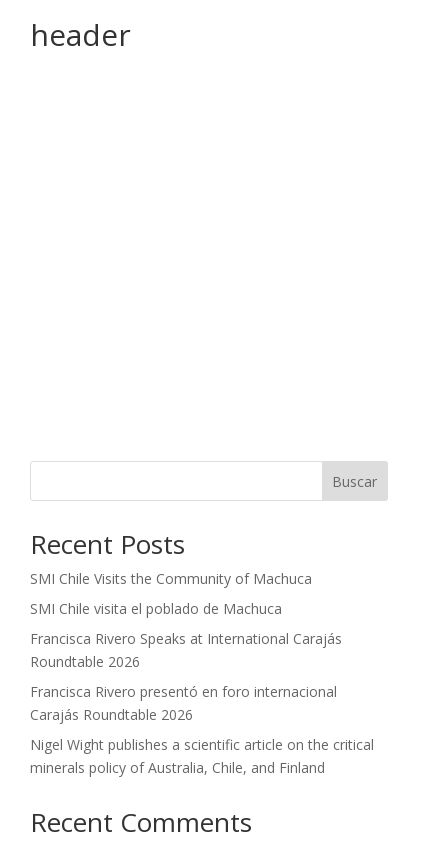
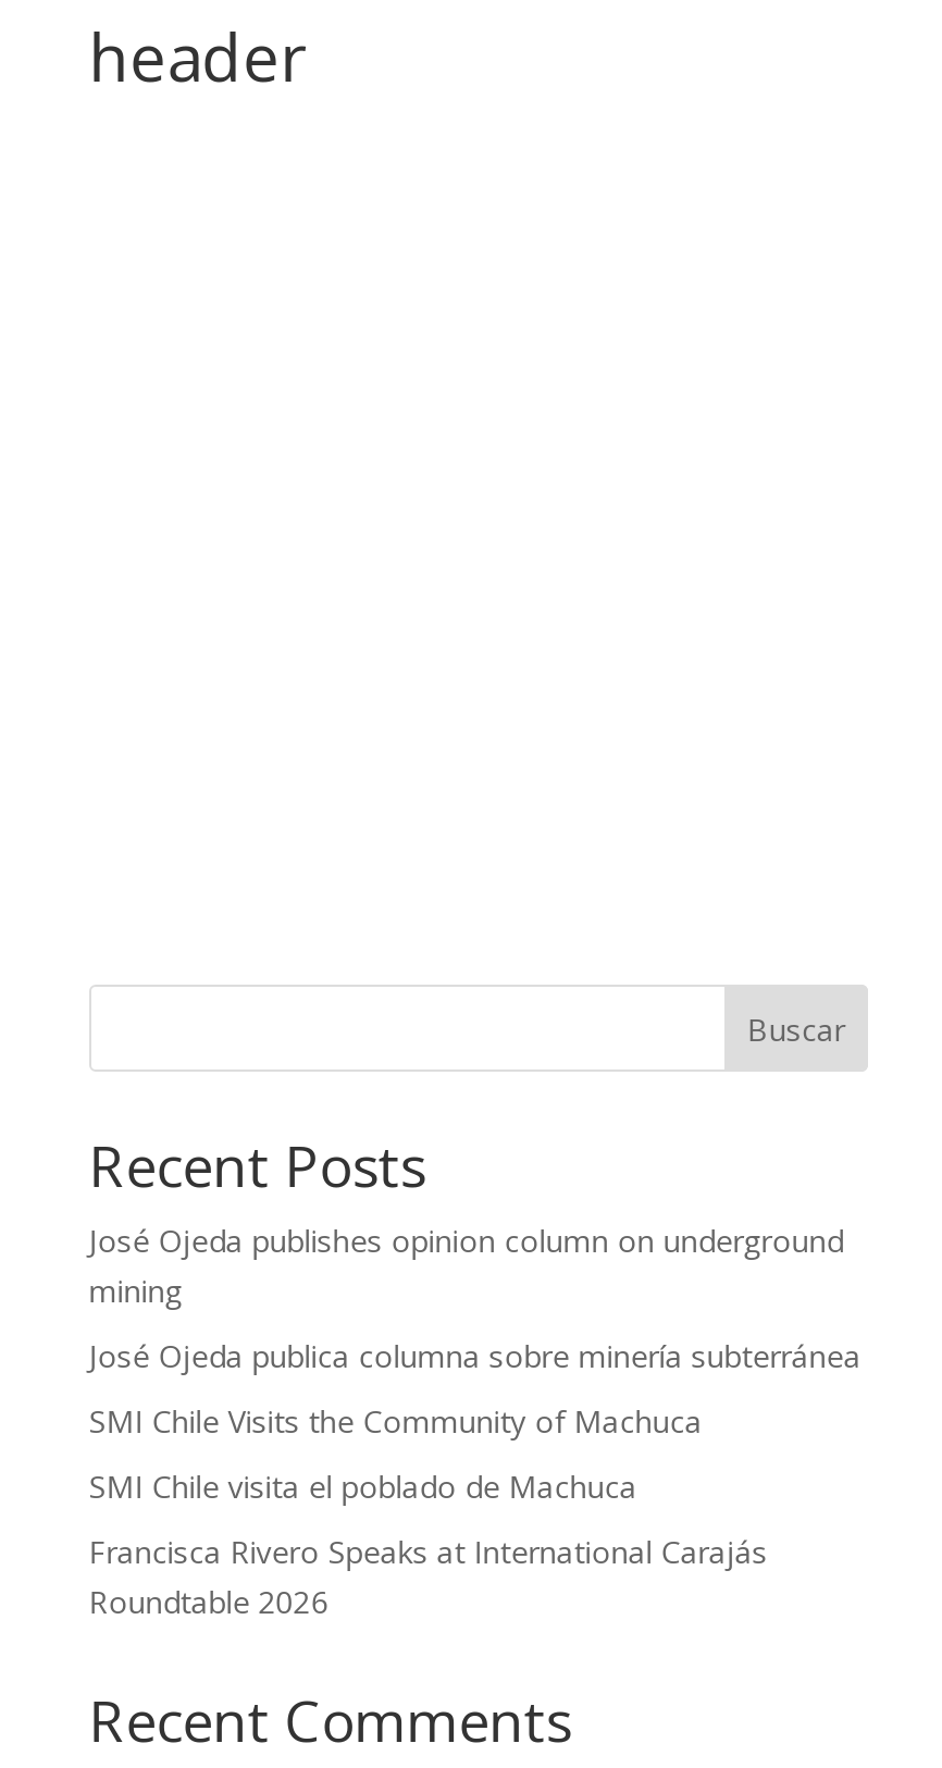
none -> [89,1220,861,1376] José Ojeda publishes opinion column on underground | mining | José Ojeda publica columna sobre minería subterránea
moved [30,569,342,671] -> [89,1400,768,1622]: SMI Chile Visits the Community of Machuca | SMI Chile visita el poblado de Machuca | Francisca Rivero Speaks at International Carajás | Roundtable 2026
[30,682,374,777] Francisca Rivero presentó en foro internacional | Carajás Roundtable 2026 | Nigel Wight publishes a scientific article on the critical | minerals policy of Australia, Chile, and Finland -> none

